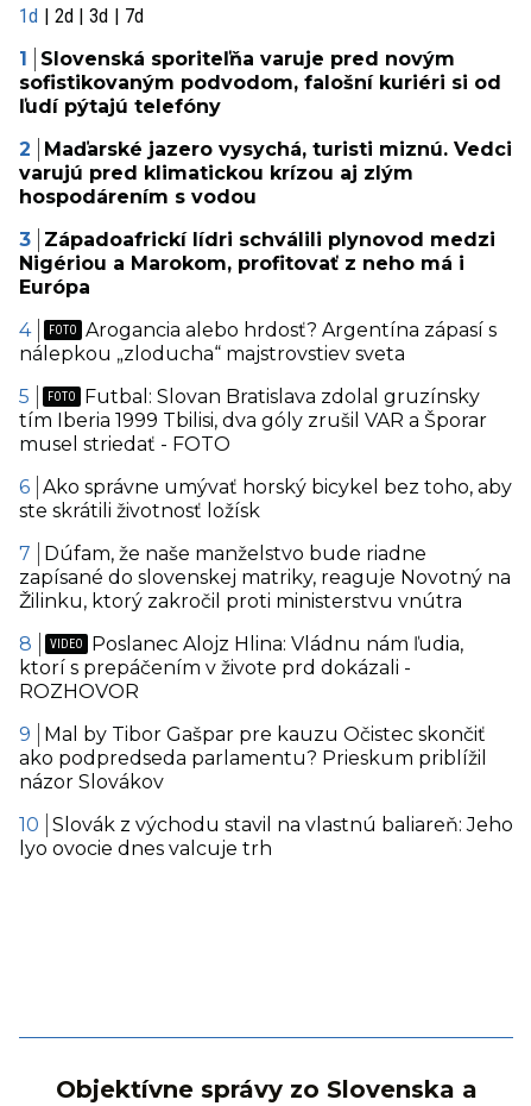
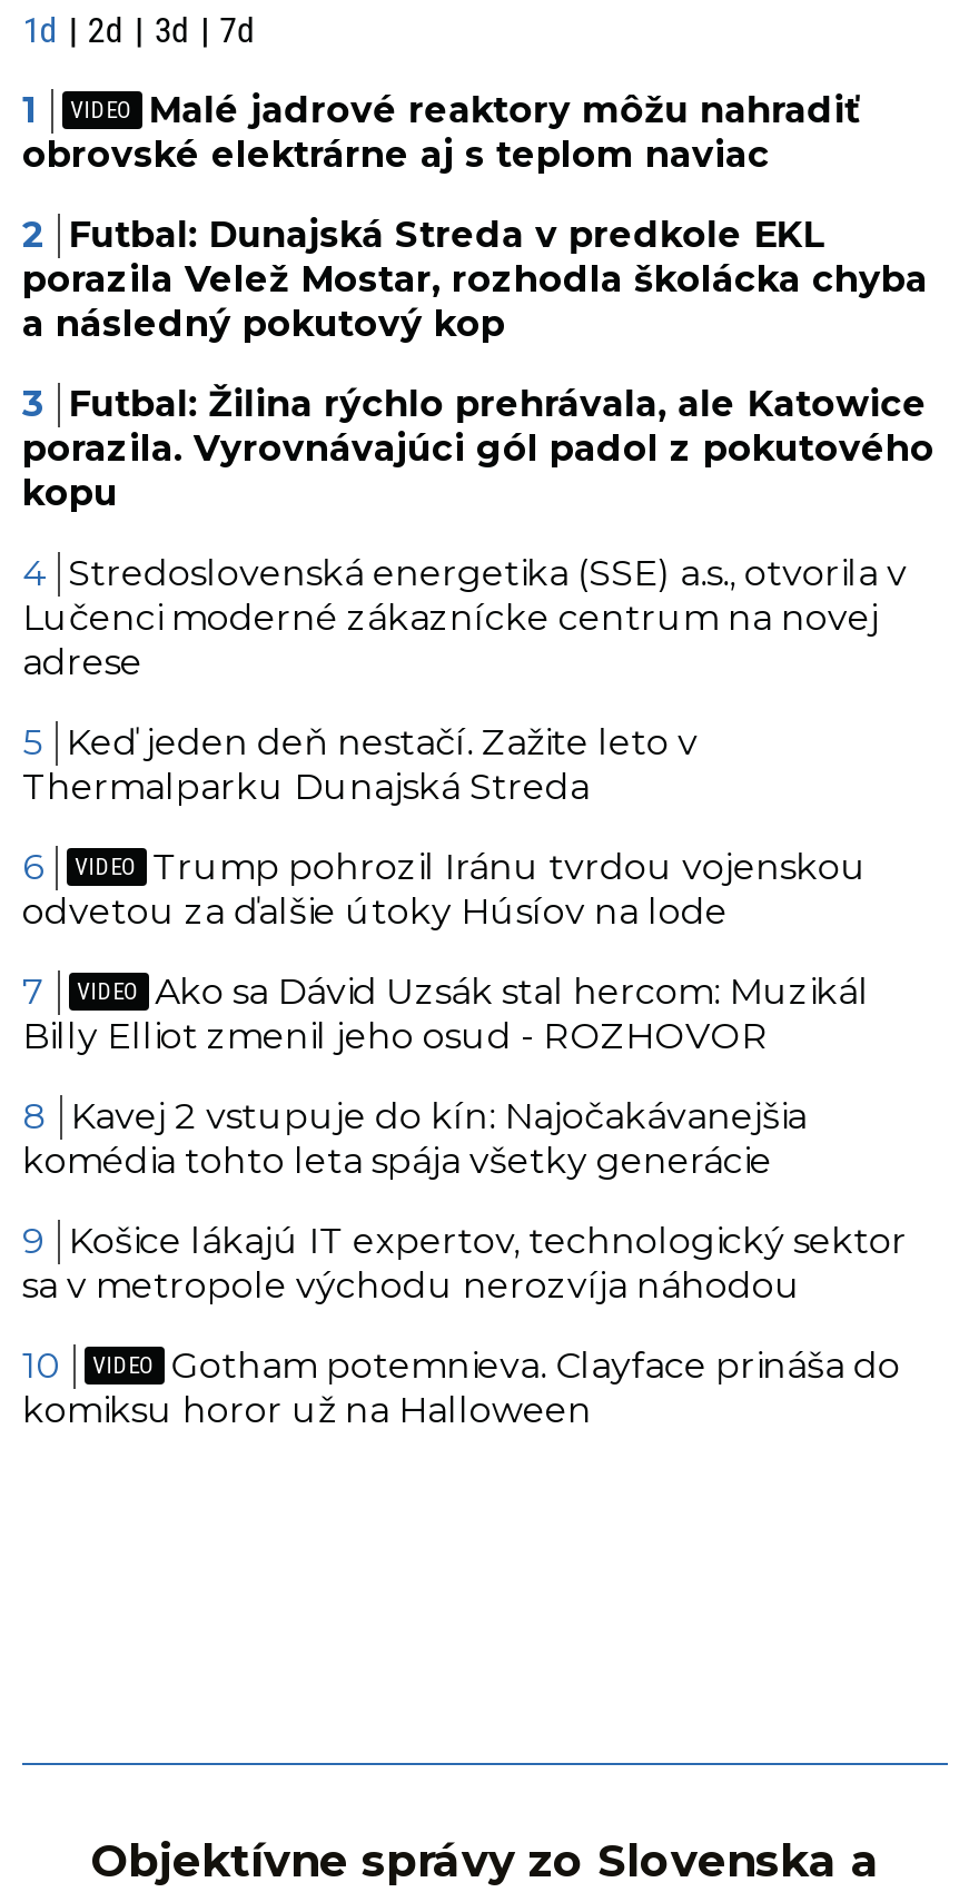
[19,48,501,118] Slovenská sporiteľňa varuje pred novým | sofistikovaným podvodom, falošní kuriéri si od | ľudí pýtajú telefóny -> [22,90,860,177] Malé jadrové reaktory môžu nahradiť | obrovské elektrárne aj s teplom naviac
[19,139,512,209] Maďarské jazero vysychá, turisti miznú. Vedci | varujú pred klimatickou krízou aj zlým | hospodárením s vodou -> [22,215,928,346] Futbal: Dunajská Streda v predkole EKL | porazila Velež Mostar, rozhodla školácka chyba | a následný pokutový kop
[19,229,495,299] Západoafrickí lídri schválili plynovod medzi | Nigériou a Marokom, profitovať z neho má i | Európa -> [22,384,934,515] Futbal: Žilina rýchlo prehrávala, ale Katowice | porazila. Vyrovnávajúci gól padol z pokutového | kopu
[19,319,496,366] Arogancia alebo hrdosť? Argentína zápasí s | nálepkou „zloducha“ majstrovstiev sveta -> [22,553,907,684] Stredoslovenská energetika (SSE) a.s., otvorila v | Lučenci moderné zákaznícke centrum na novej | adrese
[19,386,487,456] Futbal: Slovan Bratislava zdolal gruzínsky | tím Iberia 1999 Tbilisi, dva góly zrušil VAR a Šporar | musel striedať - FOTO -> [22,722,698,809] Keď jeden deň nestačí. Zažite leto v | Thermalparku Dunajská Streda
[19,476,512,523] Ako správne umývať horský bicykel bez toho, aby | ste skrátili životnosť ložísk -> [22,847,867,934] Trump pohrozil Iránu tvrdou vojenskou | odvetou za ďalšie útoky Húsíov na lode
[19,543,511,613] Dúfam, že naše manželstvo bude riadne | zapísané do slovenskej matriky, reaguje Novotný na | Žilinku, ktorý zakročil proti ministerstvu vnútra -> [22,972,869,1058] Ako sa Dávid Uzsák stal hercom: Muzikál | Billy Elliot zmenil jeho osud - ROZHOVOR
[19,633,463,703] Poslanec Alojz Hlina: Vládnu nám ľudia, | ktorí s prepáčením v živote prd dokázali - | ROZHOVOR -> [22,1096,807,1183] Kavej 2 vstupuje do kín: Najočakávanejšia | komédia tohto leta spája všetky generácie
[19,724,487,794] Mal by Tibor Gašpar pre kauzu Očistec skončiť | ako podpredseda parlamentu? Prieskum priblížil | názor Slovákov -> [22,1221,907,1308] Košice lákajú IT expertov, technologický sektor | sa v metropole východu nerozvíja náhodou
[19,814,513,860] Slovák z východu stavil na vlastnú baliareň: Jeho | lyo ovocie dnes valcuje trh -> [22,1346,900,1432] Gotham potemnieva. Clayface prináša do | komiksu horor už na Halloween

